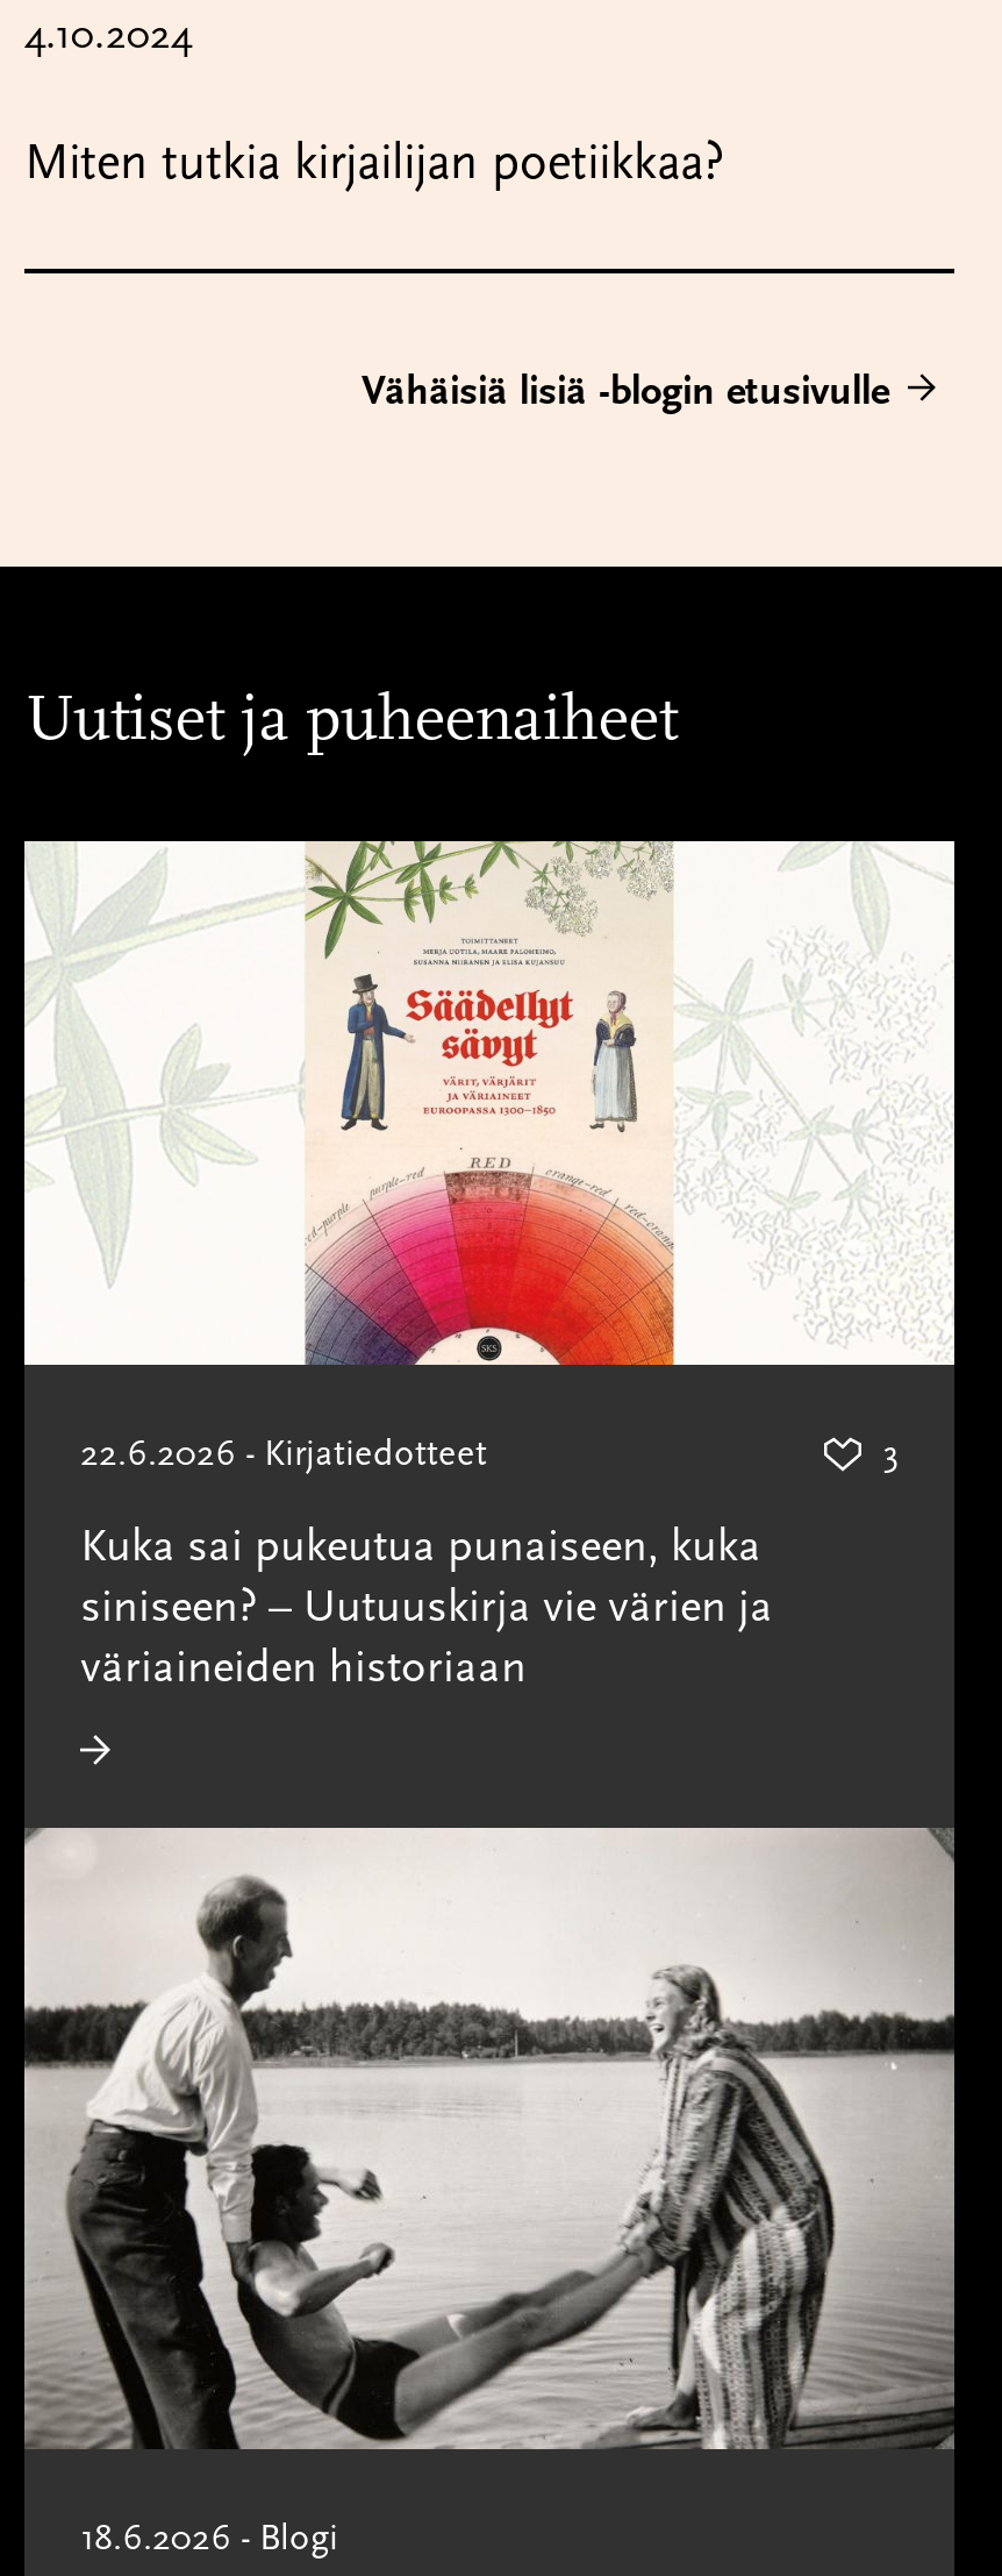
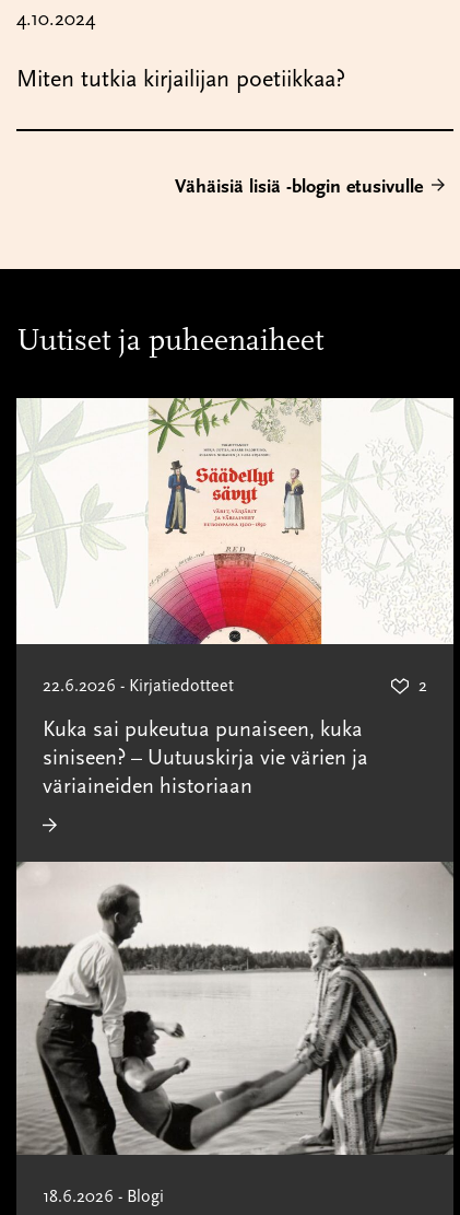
[882,1433,899,1475] 3 -> [418,676,427,696] 2

